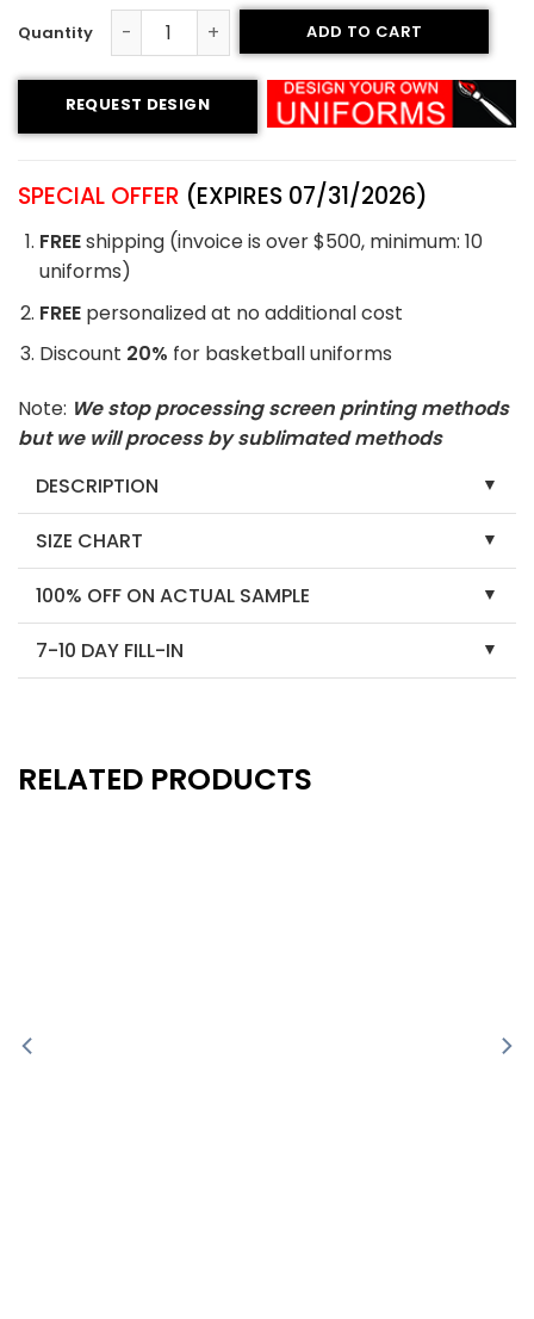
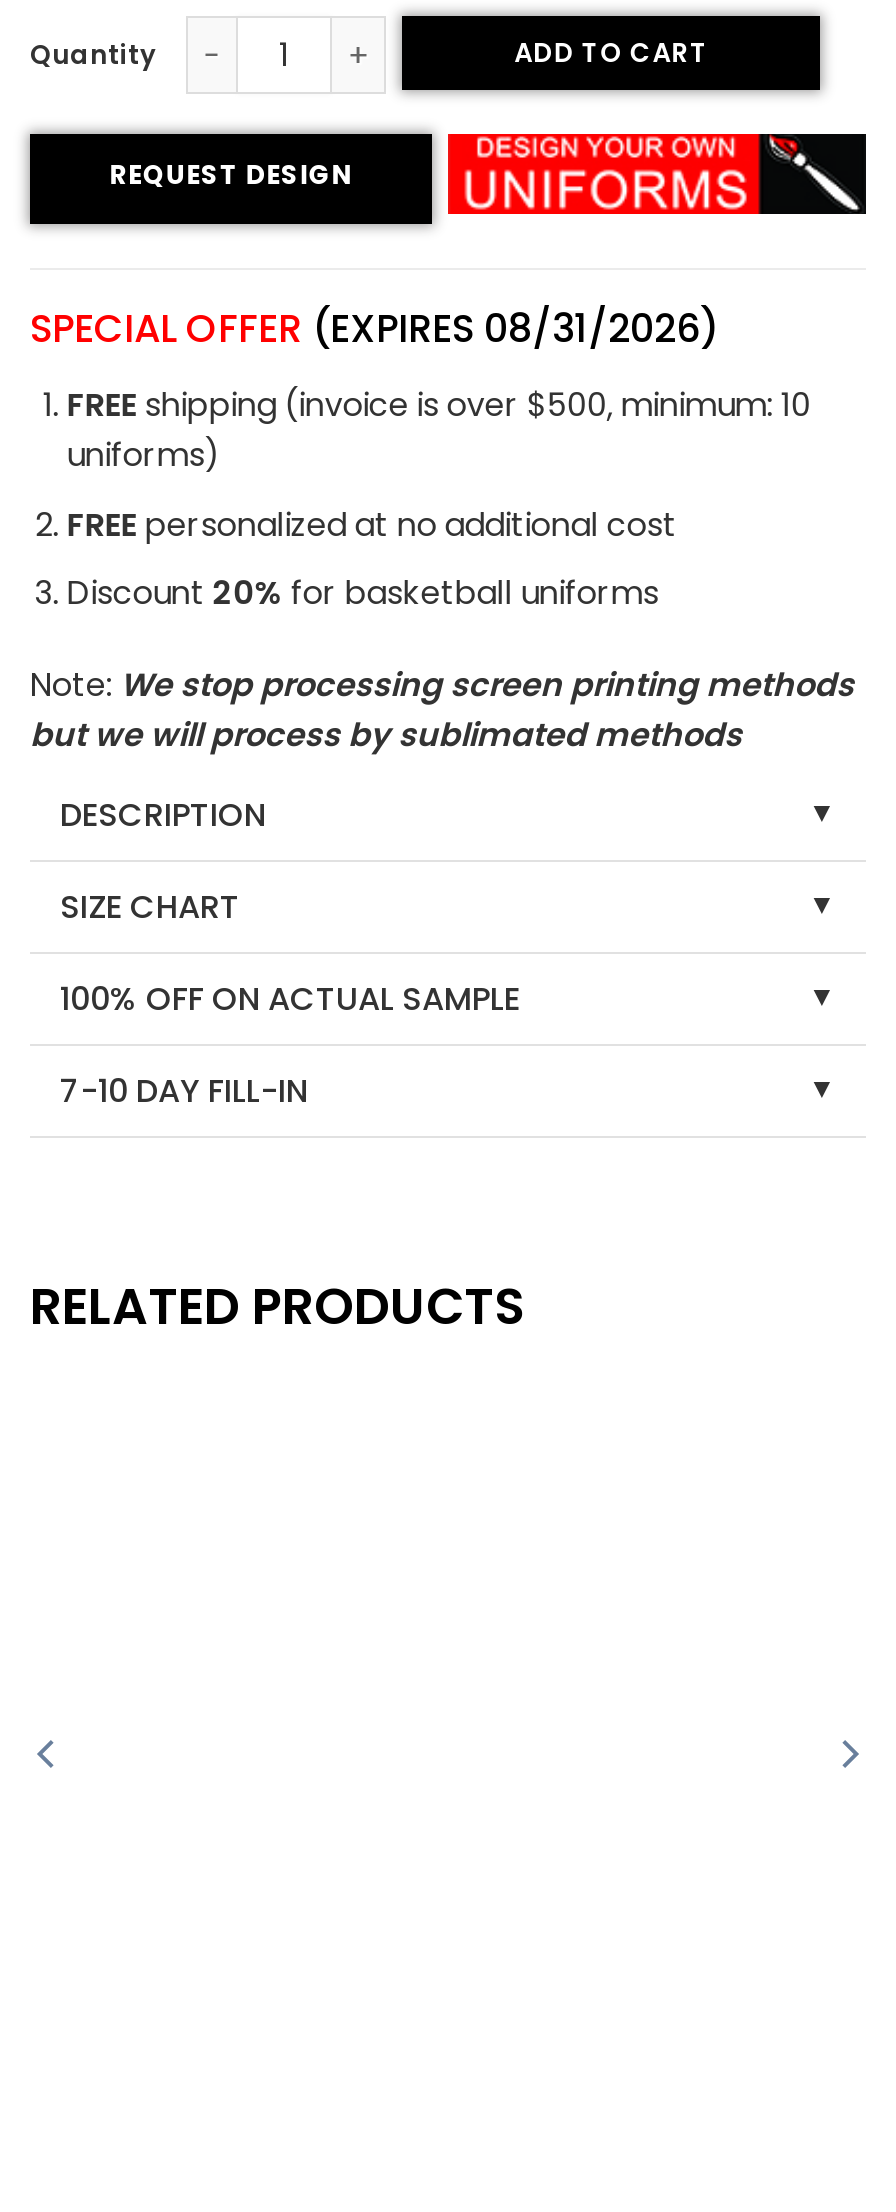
[18,181,428,213] SPECIAL OFFER (EXPIRES 07/31/2026) -> [30,303,720,357] SPECIAL OFFER (EXPIRES 08/31/2026)

